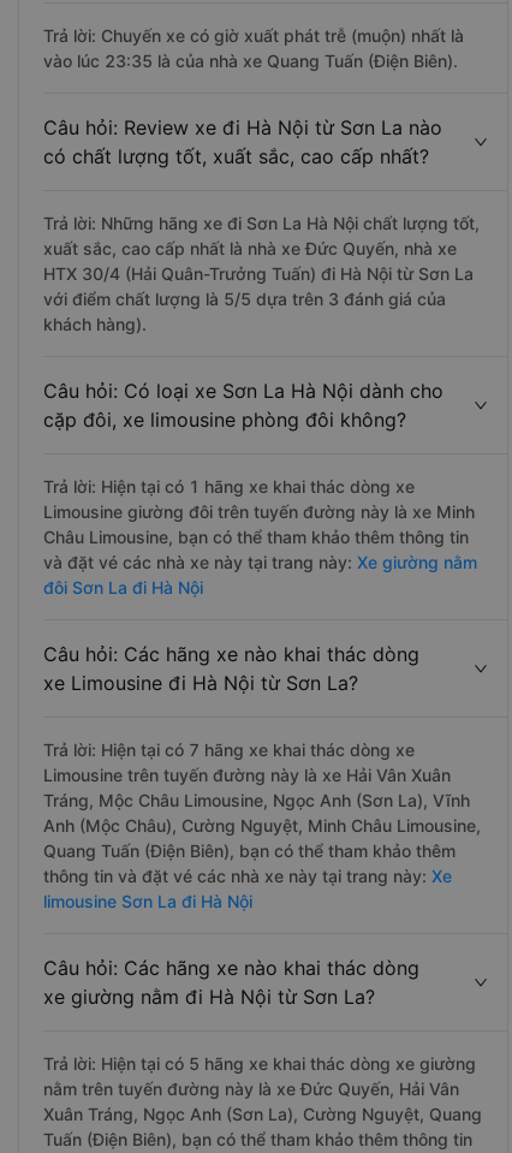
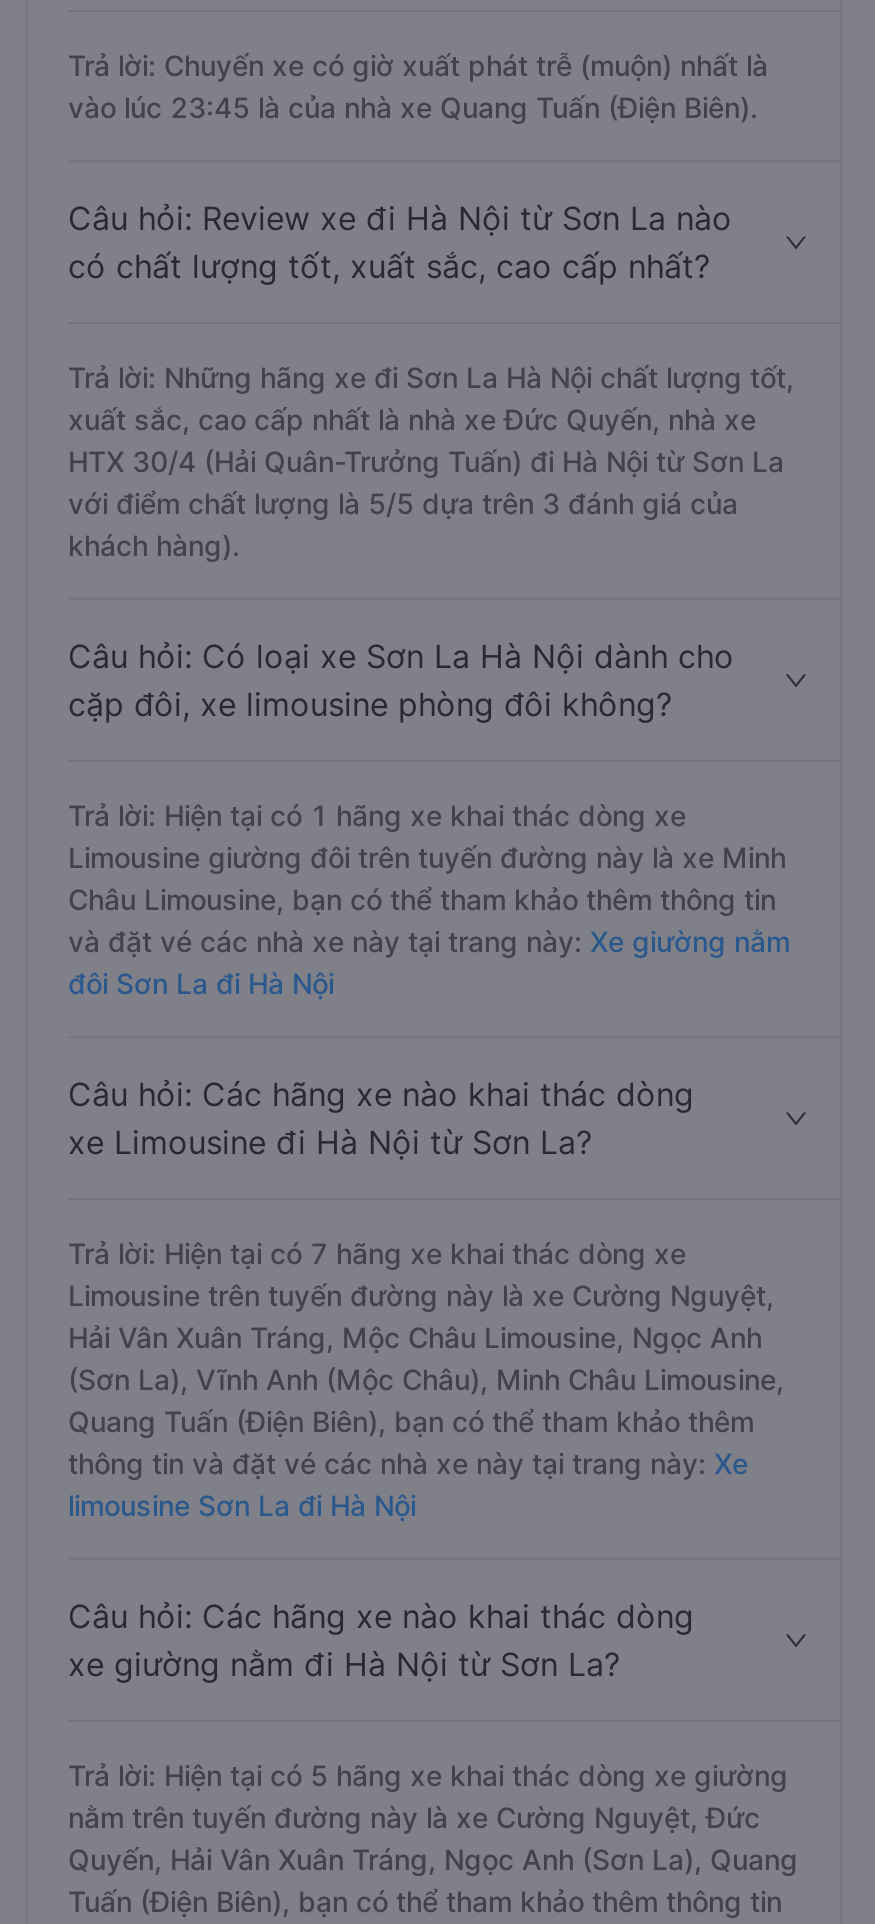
[43,50,458,71] vào lúc 23:35 là của nhà xe Quang Tuấn (Điện Biên). -> [68,90,758,124] vào lúc 23:45 là của nhà xe Quang Tuấn (Điện Biên).
[43,765,481,836] Limousine trên tuyến đường này là xe Hải Vân Xuân | Tráng, Mộc Châu Limousine, Ngọc Anh (Sơn La), Vĩnh | Anh (Mộc Châu), Cường Nguyệt, Minh Châu Limousine, -> [68,1278,784,1396] Limousine trên tuyến đường này là xe Cường Nguyệt, | Hải Vân Xuân Tráng, Mộc Châu Limousine, Ngọc Anh | (Sơn La), Vĩnh Anh (Mộc Châu), Minh Châu Limousine,
[43,1078,482,1124] nằm trên tuyến đường này là xe Đức Quyến, Hải Vân | Xuân Tráng, Ngọc Anh (Sơn La), Cường Nguyệt, Quang -> [68,1800,798,1876] nằm trên tuyến đường này là xe Cường Nguyệt, Đức | Quyến, Hải Vân Xuân Tráng, Ngọc Anh (Sơn La), Quang

